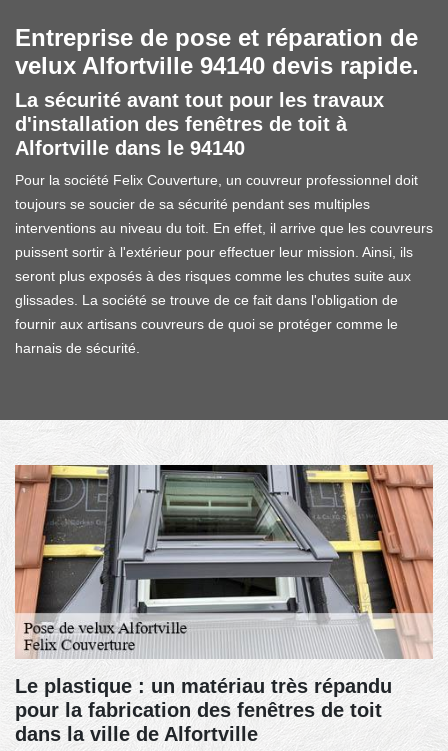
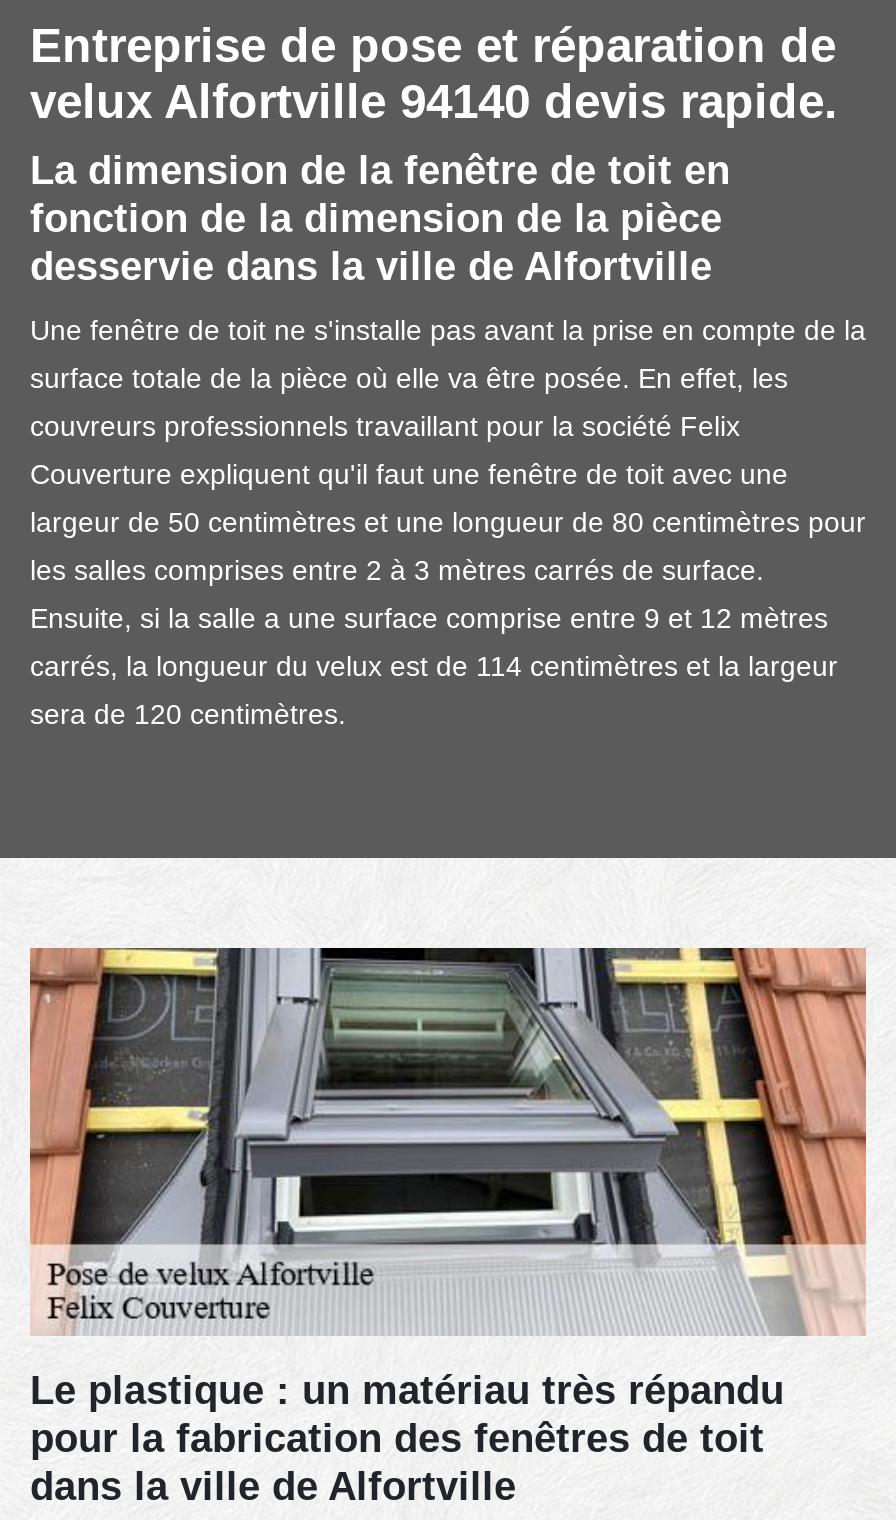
[15,89,433,356] La sécurité avant tout pour les travaux | d'installation des fenêtres de toit à | Alfortville dans le 94140 | Pour la société Felix Couverture, un couvreur professionnel doit | toujours se soucier de sa sécurité pendant ses multiples | interventions au niveau du toit. En effet, il arrive que les couvreurs | puissent sortir à l'extérieur pour effectuer leur mission. Ainsi, ils | seront plus exposés à des risques comme les chutes suite aux | glissades. La société se trouve de ce fait dans l'obligation de | fournir aux artisans couvreurs de quoi se protéger comme le | harnais de sécurité. -> [30,148,866,730] La dimension de la fenêtre de toit en | fonction de la dimension de la pièce | desservie dans la ville de Alfortville | Une fenêtre de toit ne s'installe pas avant la prise en compte de la | surface totale de la pièce où elle va être posée. En effet, les | couvreurs professionnels travaillant pour la société Felix | Couverture expliquent qu'il faut une fenêtre de toit avec une | largeur de 50 centimètres et une longueur de 80 centimètres pour | les salles comprises entre 2 à 3 mètres carrés de surface. | Ensuite, si la salle a une surface comprise entre 9 et 12 mètres | carrés, la longueur du velux est de 114 centimètres et la largeur | sera de 120 centimètres.

